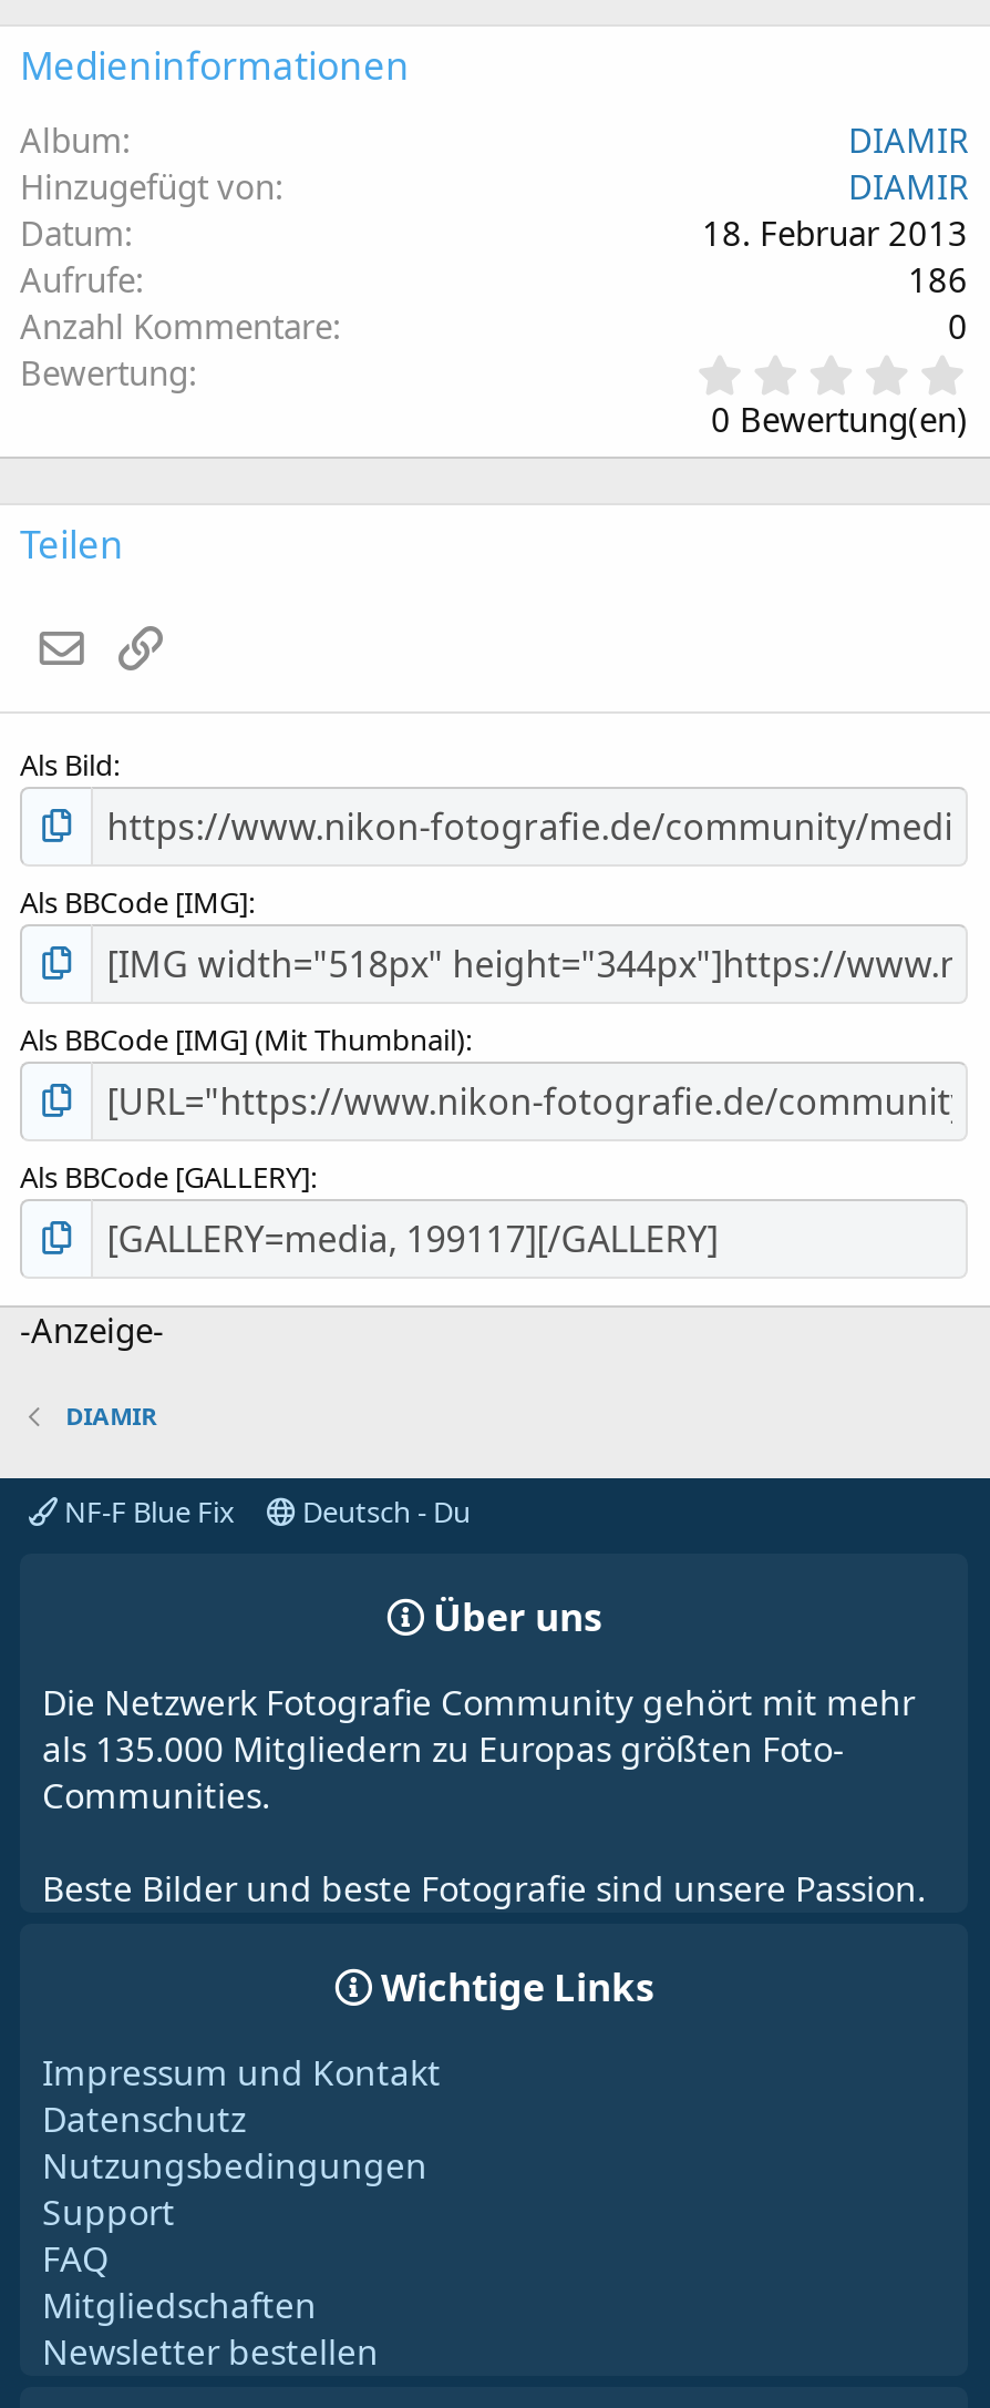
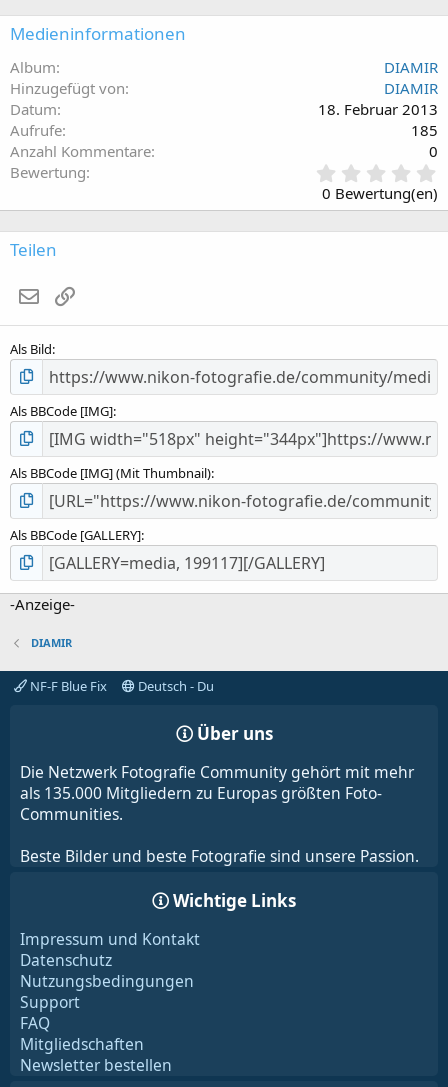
[908,257,968,301] 186 -> [411,120,438,140] 185

